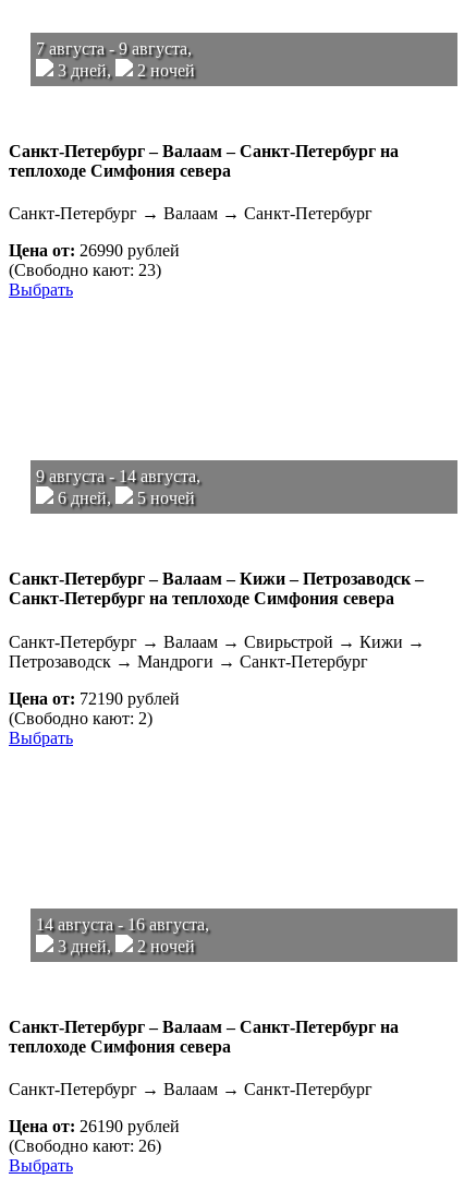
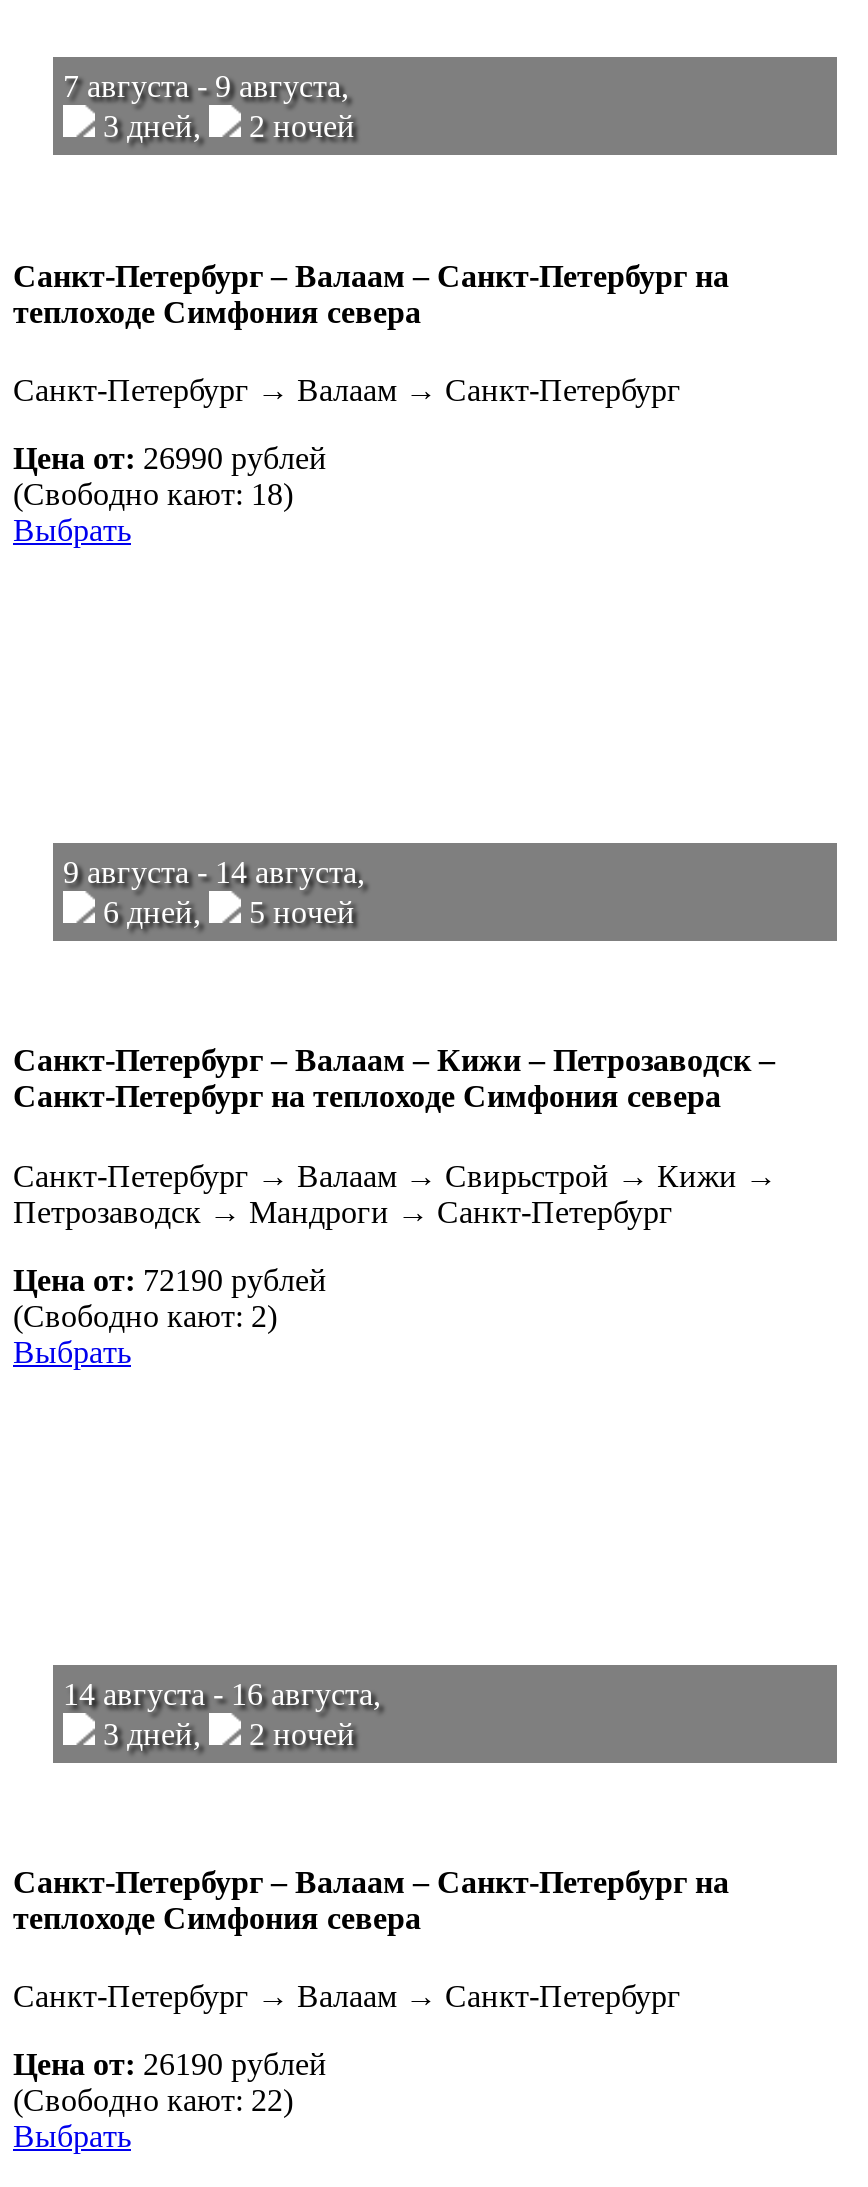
[9,261,161,279] (Свободно кают: 23) -> [13,477,293,511] (Свободно кают: 18)
[9,1137,161,1155] (Свободно кают: 26) -> [13,2083,293,2117] (Свободно кают: 22)

